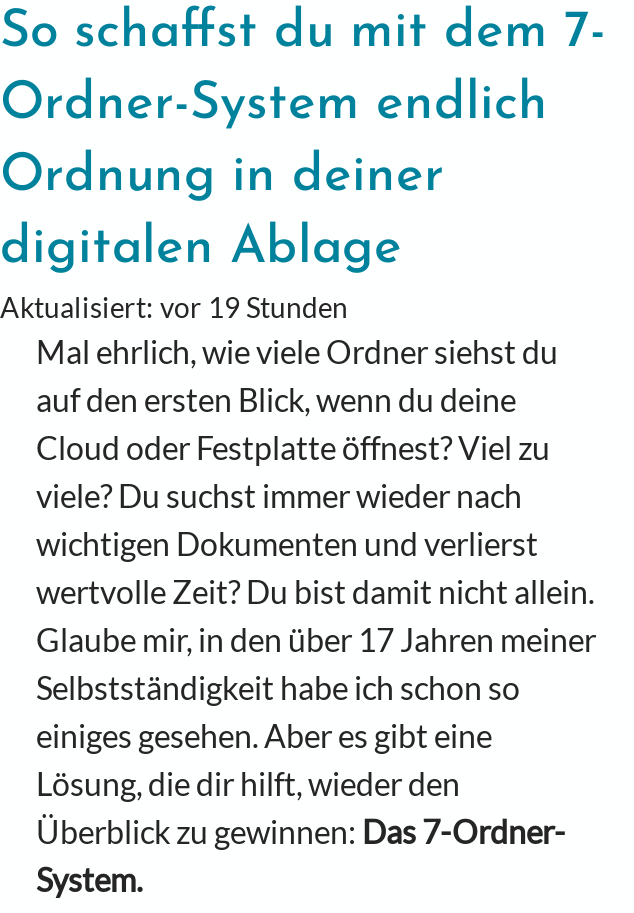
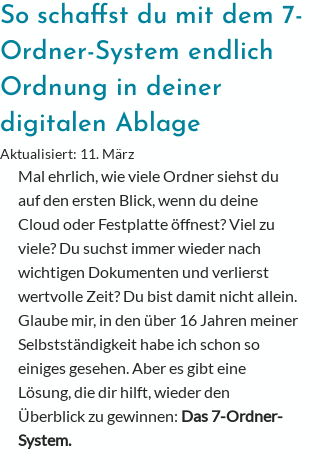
[0,290,348,324] Aktualisiert: vor 19 Stunden -> [0,145,134,162] Aktualisiert: 11. März
[36,620,602,658] Glaube mir, in den über 17 Jahren meiner -> [18,310,301,329] Glaube mir, in den über 16 Jahren meiner

